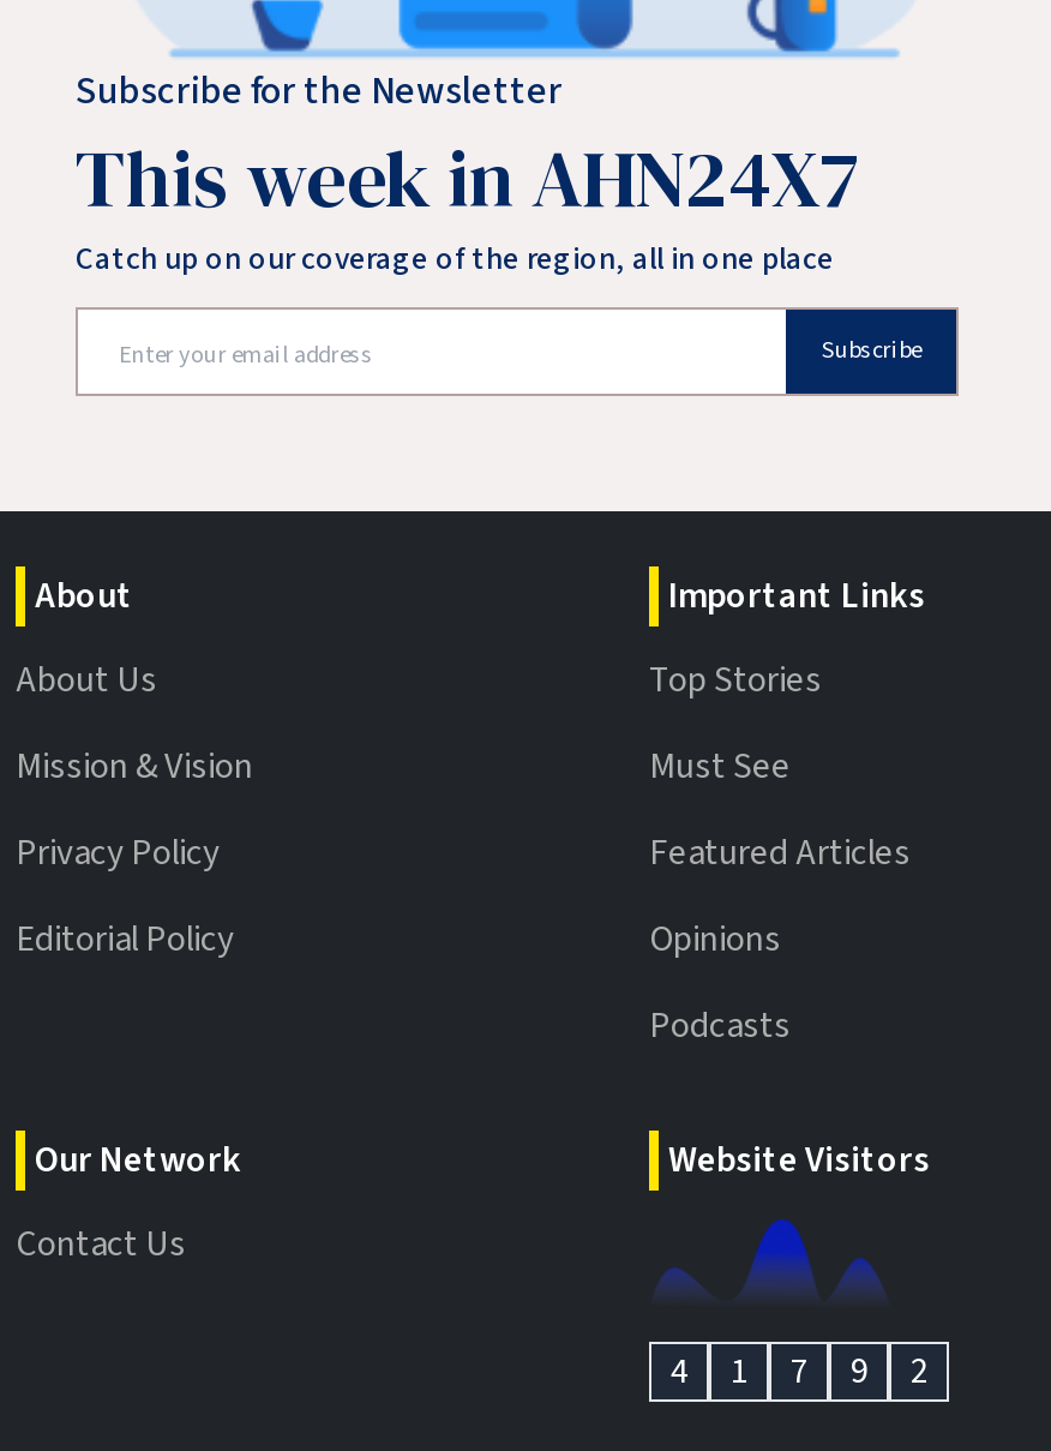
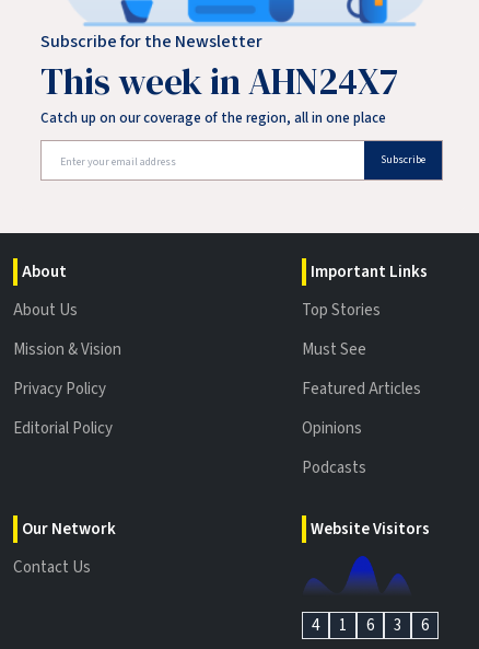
[791,1346,807,1397] 7 -> [366,614,374,637] 6
[851,1346,867,1397] 9 -> [394,614,401,637] 3
[911,1346,927,1397] 2 -> [421,614,429,637] 6

